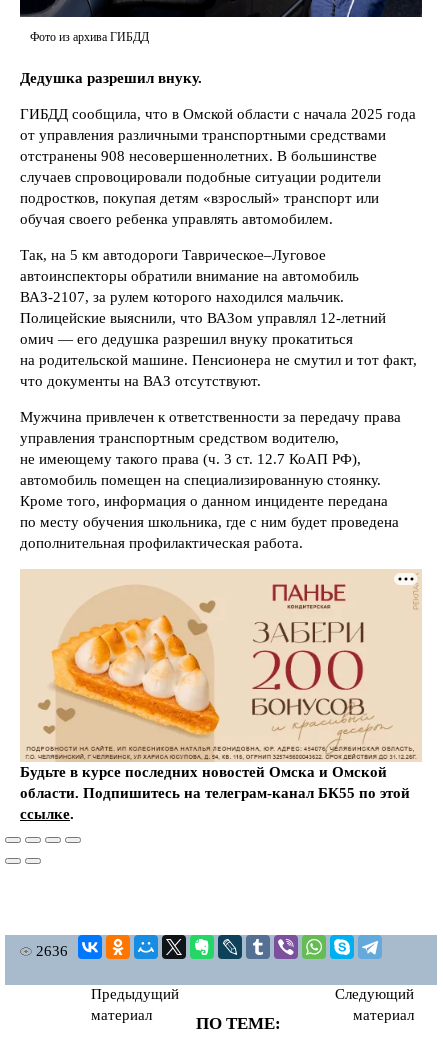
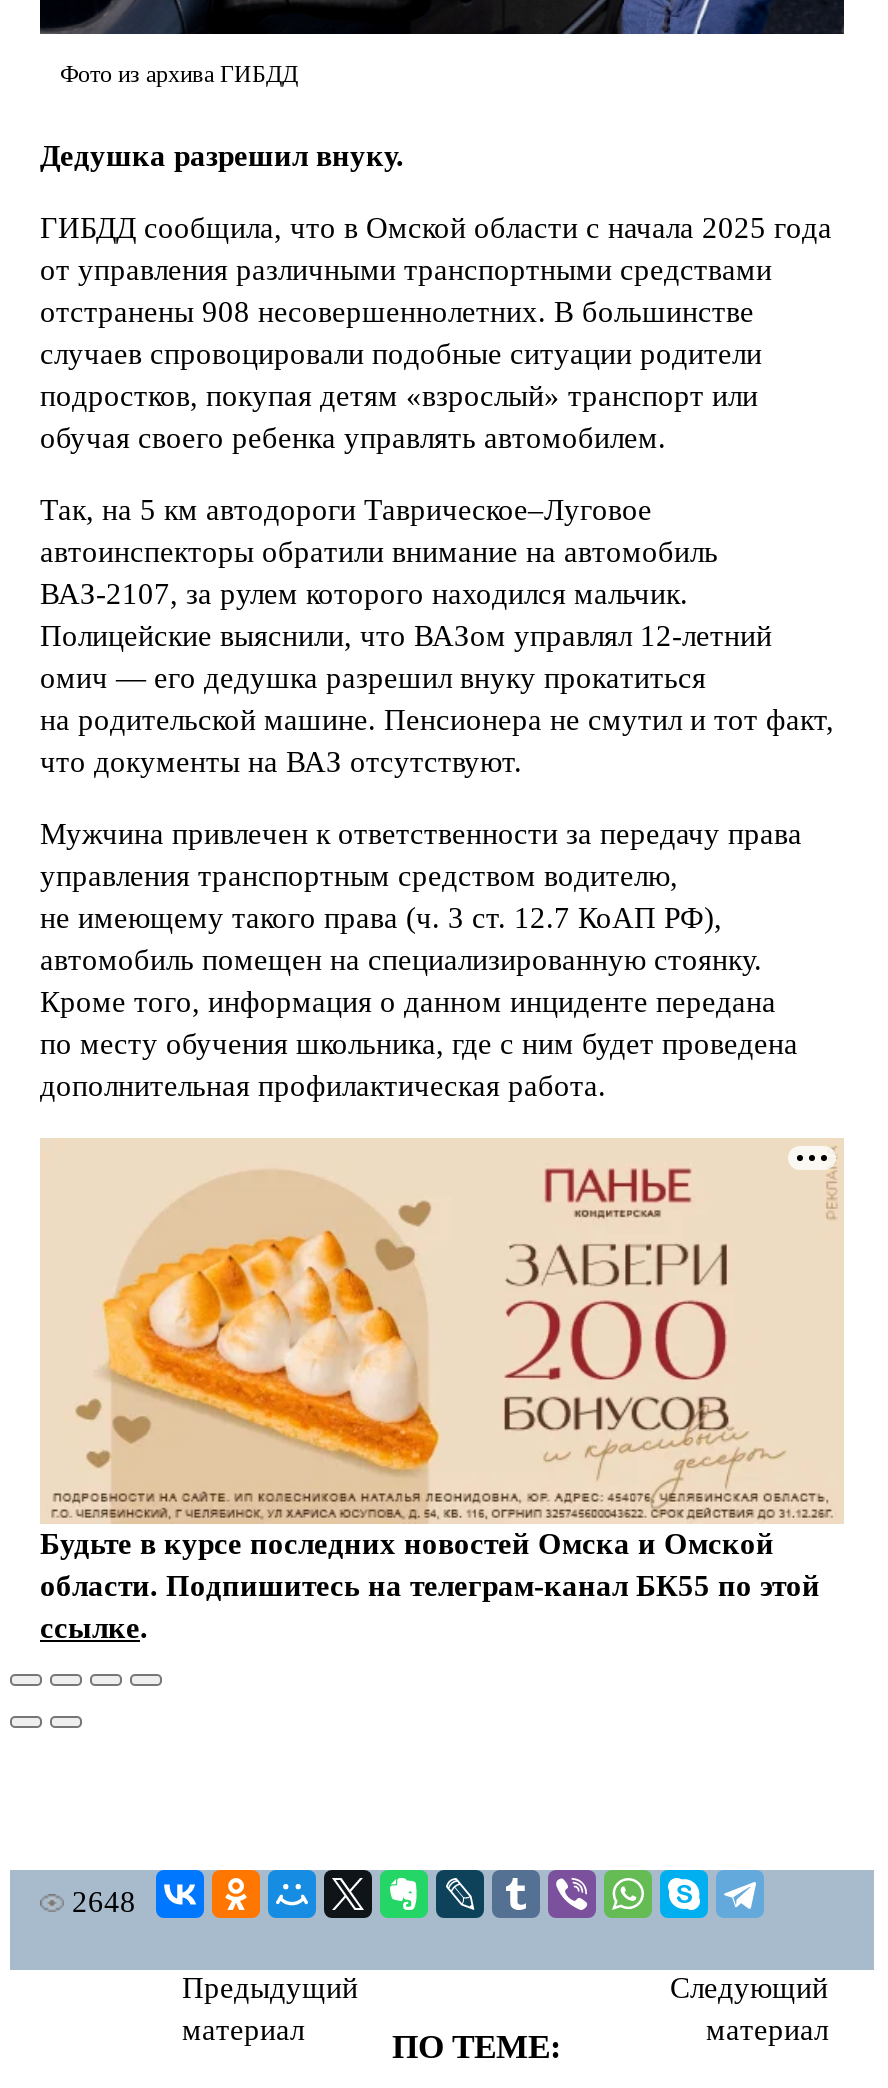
[36,943,68,959] 2636 -> [72,1885,136,1917] 2648

